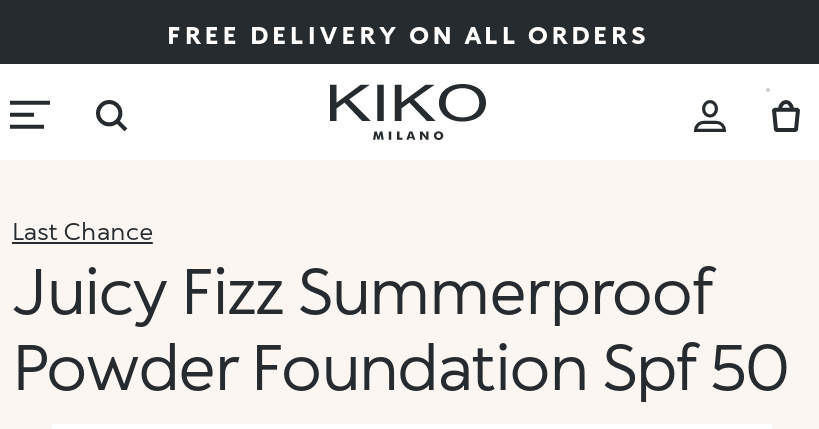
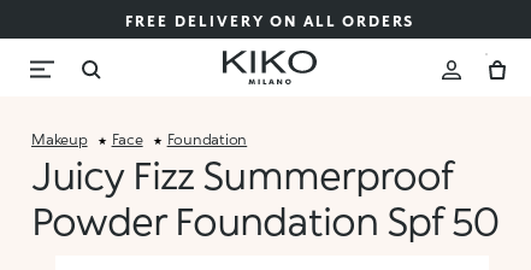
[12,216,153,246] Last Chance -> [31,130,247,148] Makeup | Face | Foundation

